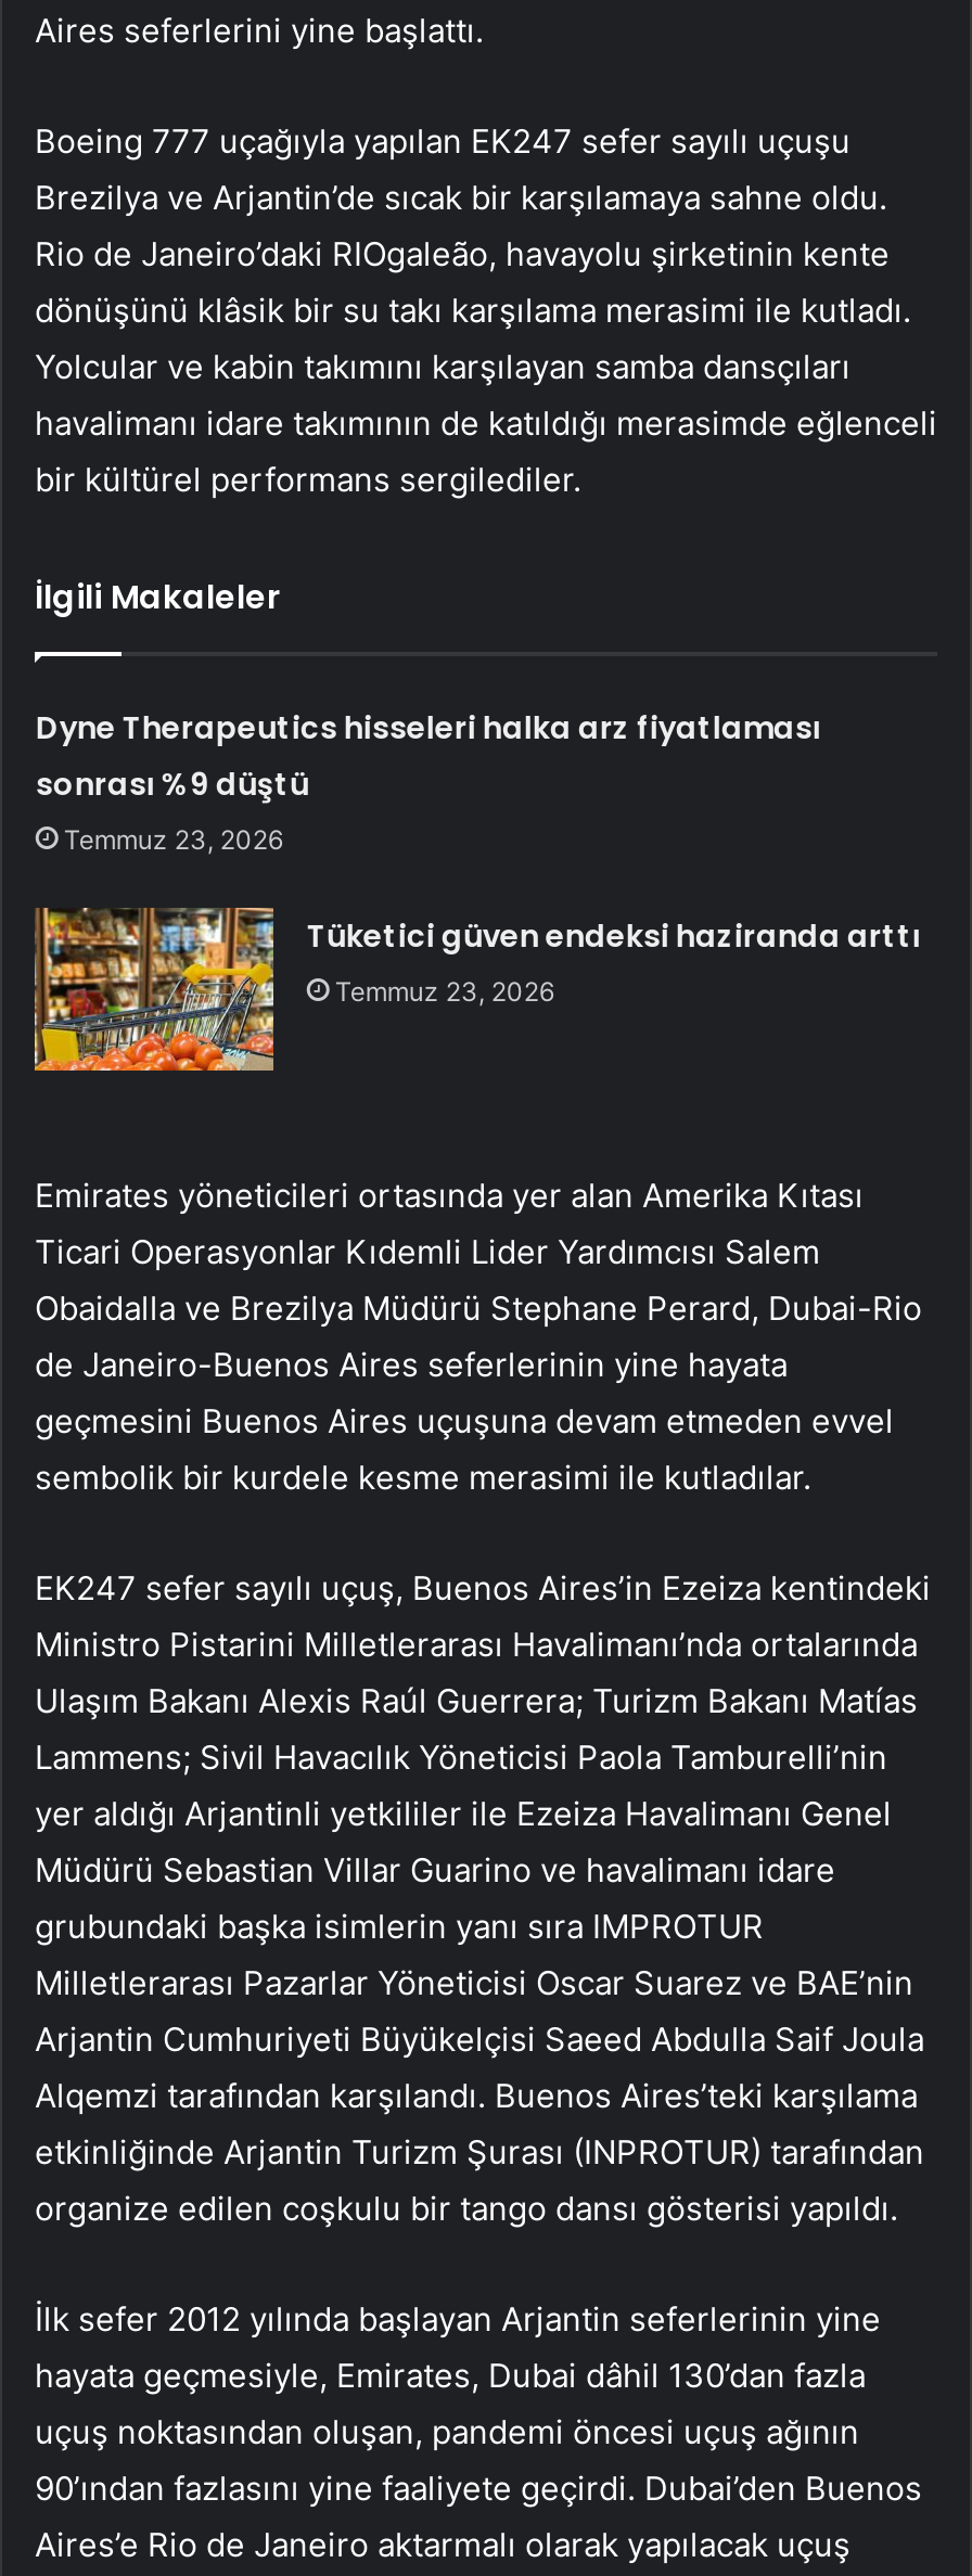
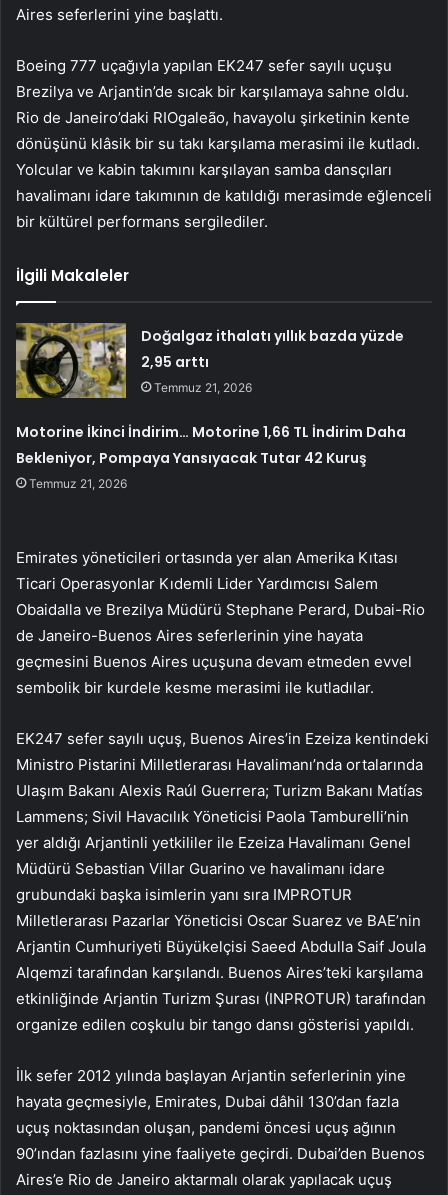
[35,707,821,857] Dyne Therapeutics hisseleri halka arz fiyatlaması | sonrası %9 düştü | Temmuz 23, 2026 -> [141,326,404,395] Doğalgaz ithalatı yıllık bazda yüzde | 2,95 arttı | Temmuz 21, 2026
[307,915,921,1008] Tüketici güven endeksi haziranda arttı | Temmuz 23, 2026 -> [16,422,406,491] Motorine İkinci İndirim… Motorine 1,66 TL İndirim Daha | Bekleniyor, Pompaya Yansıyacak Tutar 42 Kuruş | Temmuz 21, 2026

